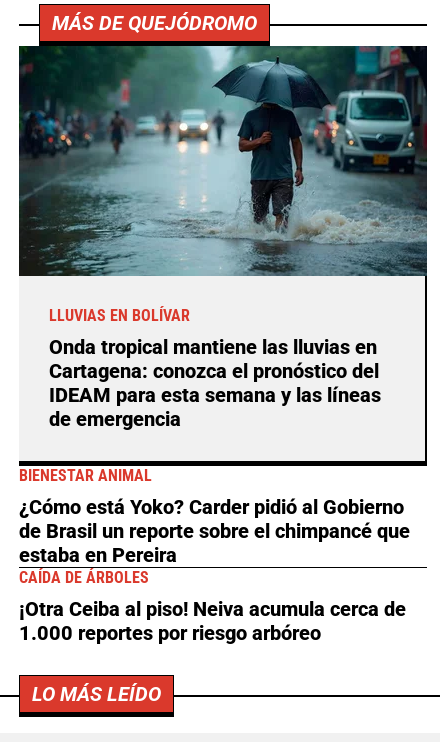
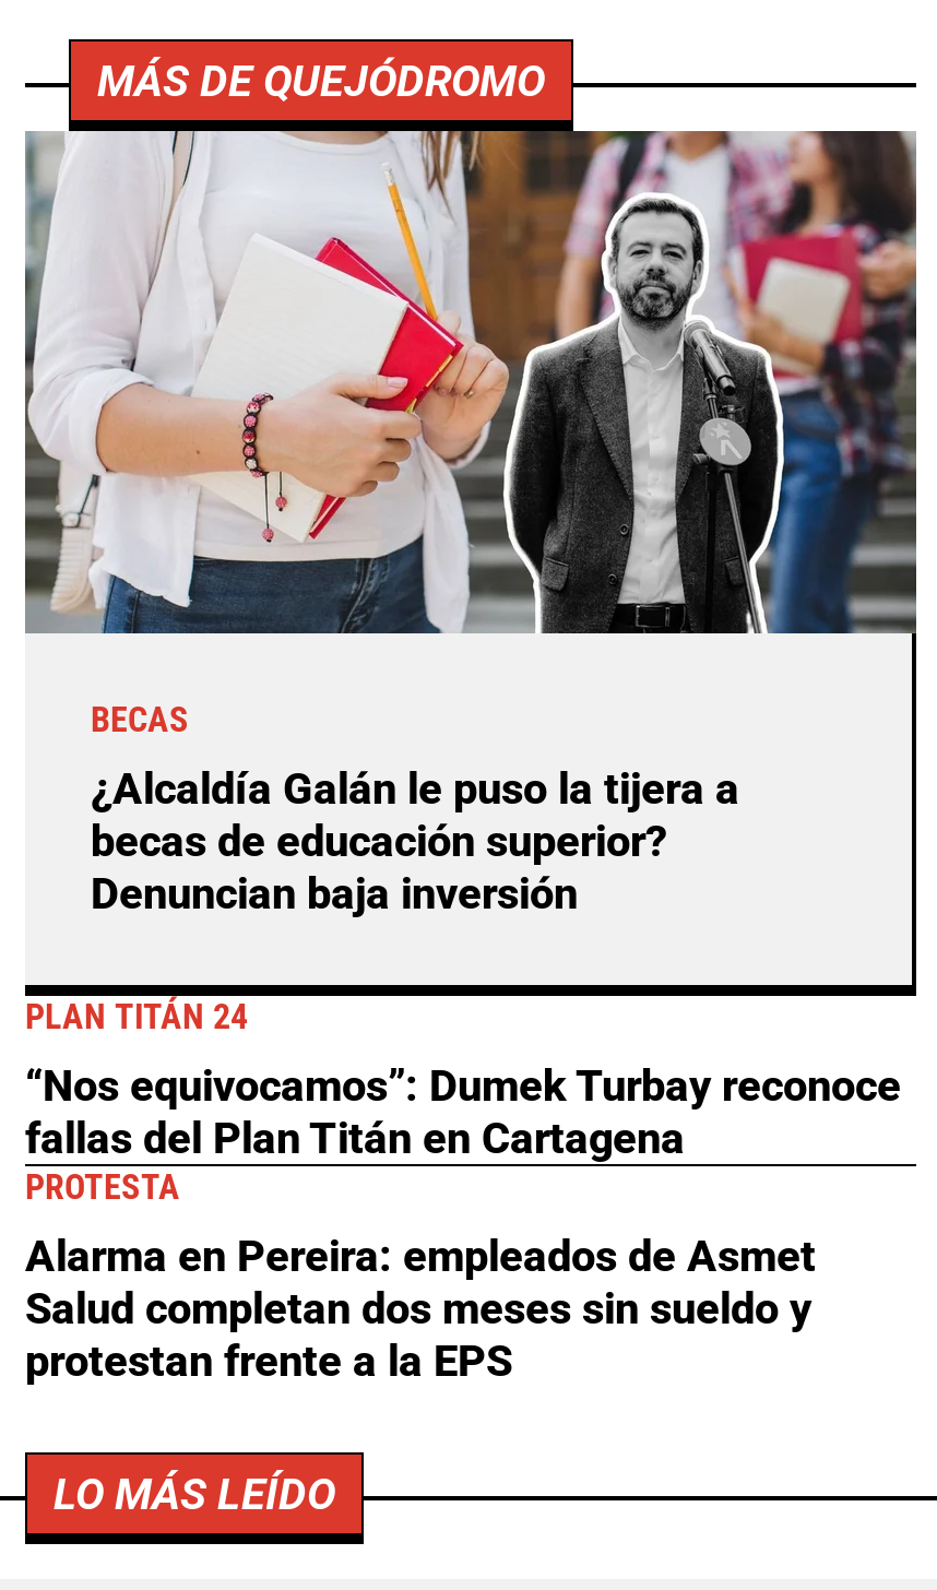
[19,45,428,431] [image] | LLUVIAS EN BOLÍVAR | Onda tropical mantiene las lluvias en | Cartagena: conozca el pronóstico del | IDEAM para esta semana y las líneas | de emergencia -> [25,129,918,919] [image] | BECAS | ¿Alcaldía Galán le puso la tijera a | becas de educación superior? | Denuncian baja inversión
[19,466,410,645] BIENESTAR ANIMAL | ¿Cómo está Yoko? Carder pidió al Gobierno | de Brasil un reporte sobre el chimpancé que | estaba en Pereira | CAÍDA DE ÁRBOLES | ¡Otra Ceiba al piso! Neiva acumula cerca de | 1.000 reportes por riesgo arbóreo -> [25,995,901,1386] PLAN TITÁN 24 | “Nos equivocamos”: Dumek Turbay reconoce | fallas del Plan Titán en Cartagena | PROTESTA | Alarma en Pereira: empleados de Asmet | Salud completan dos meses sin sueldo y | protestan frente a la EPS

